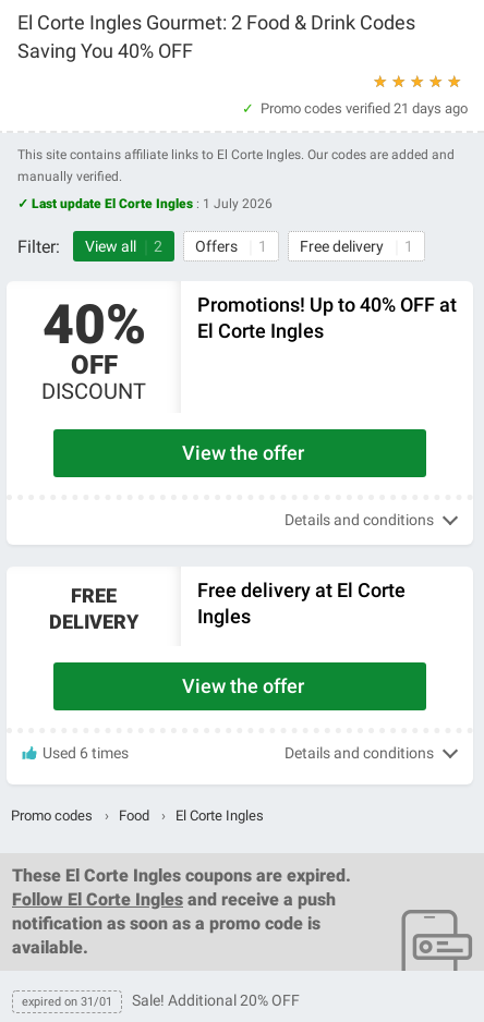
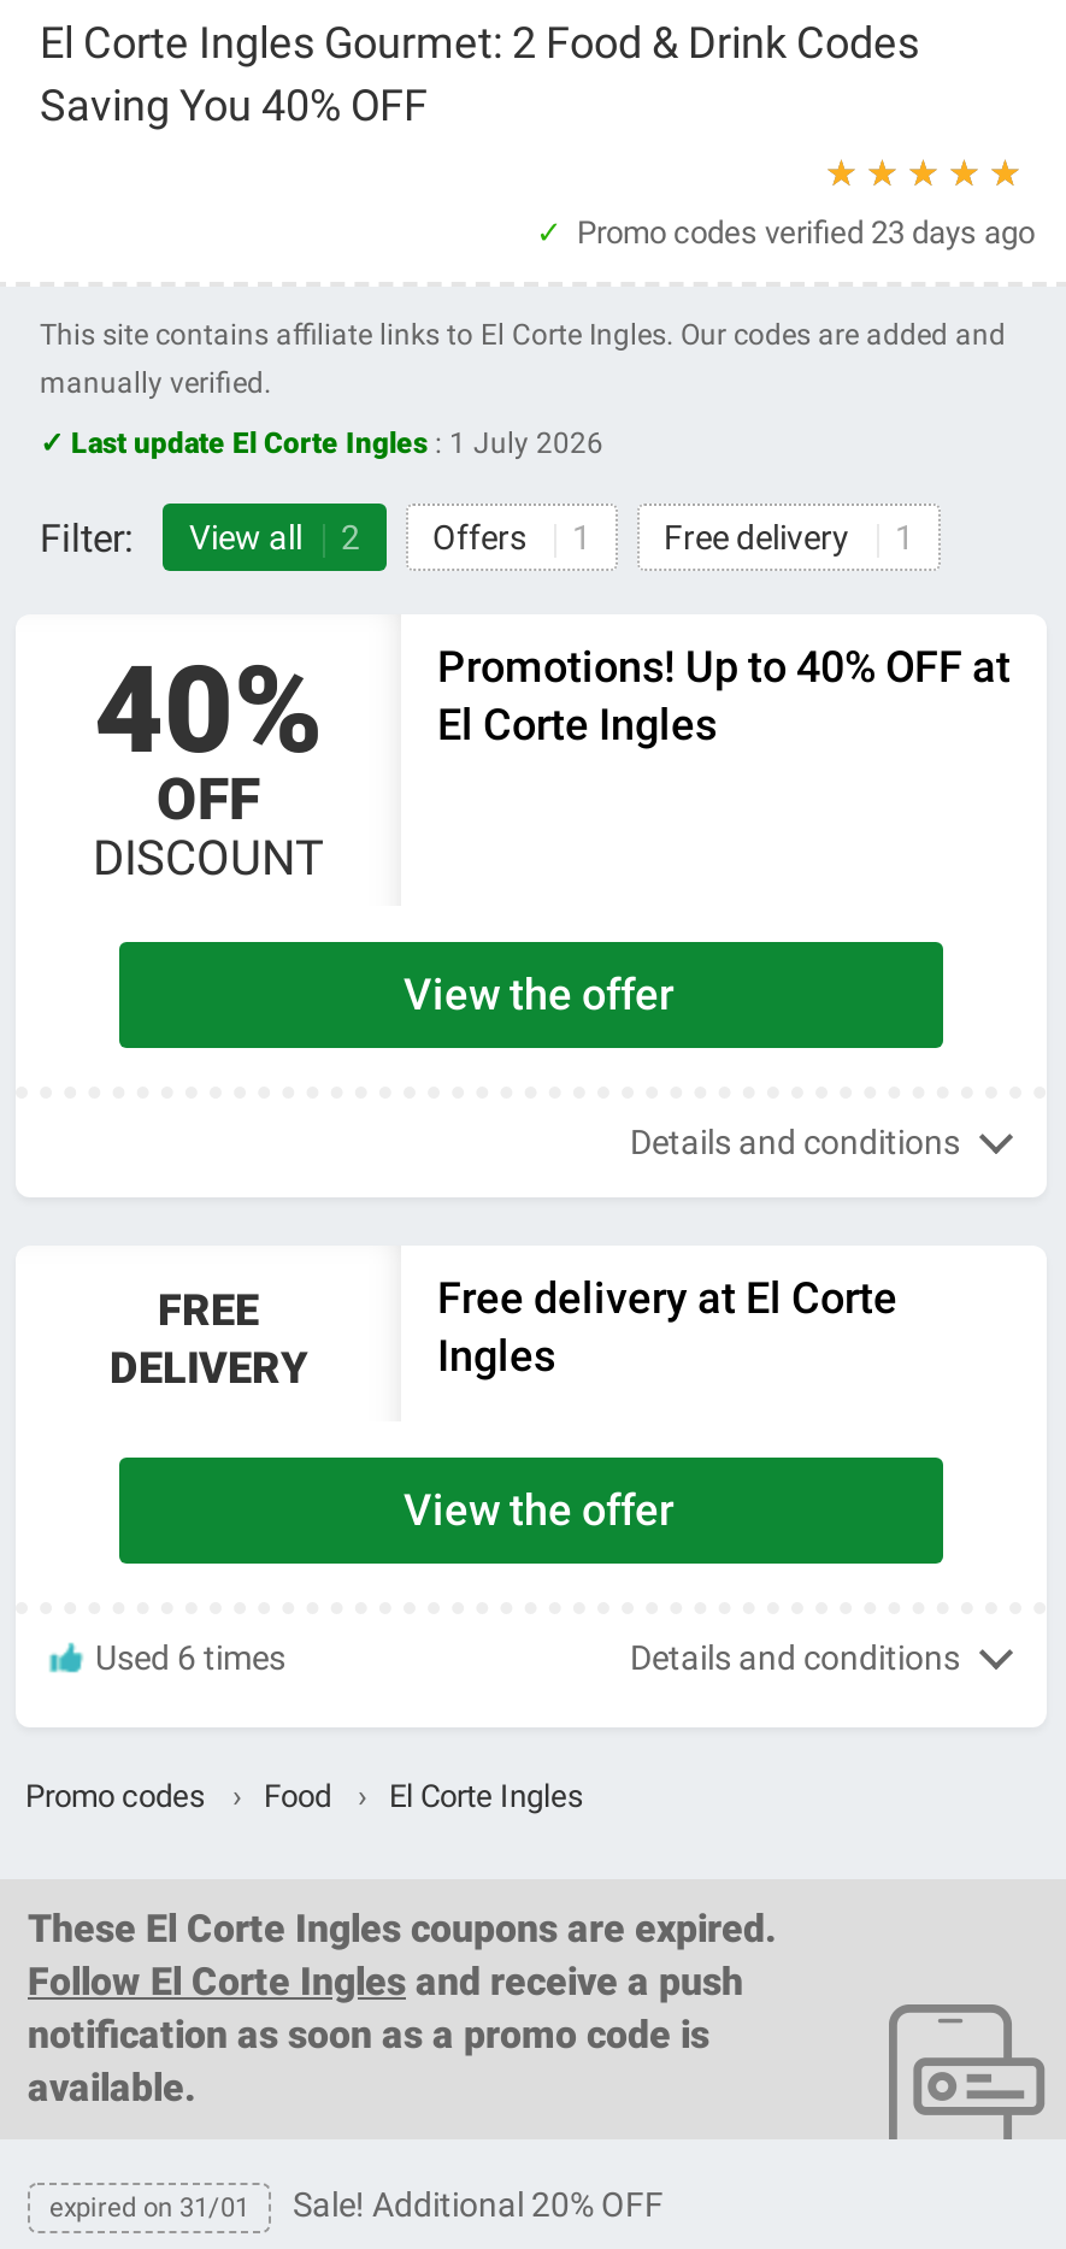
[261,100,468,117] Promo codes verified 21 days ago -> [577,214,1035,251] Promo codes verified 23 days ago

